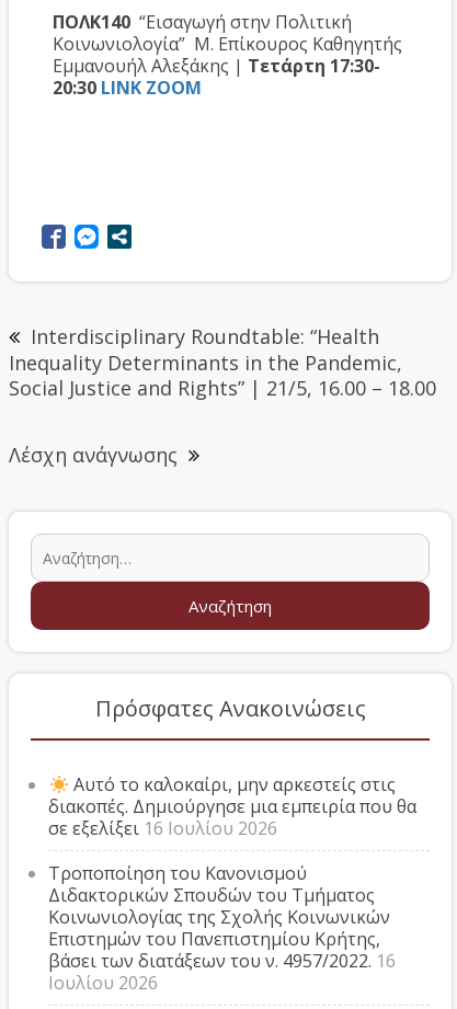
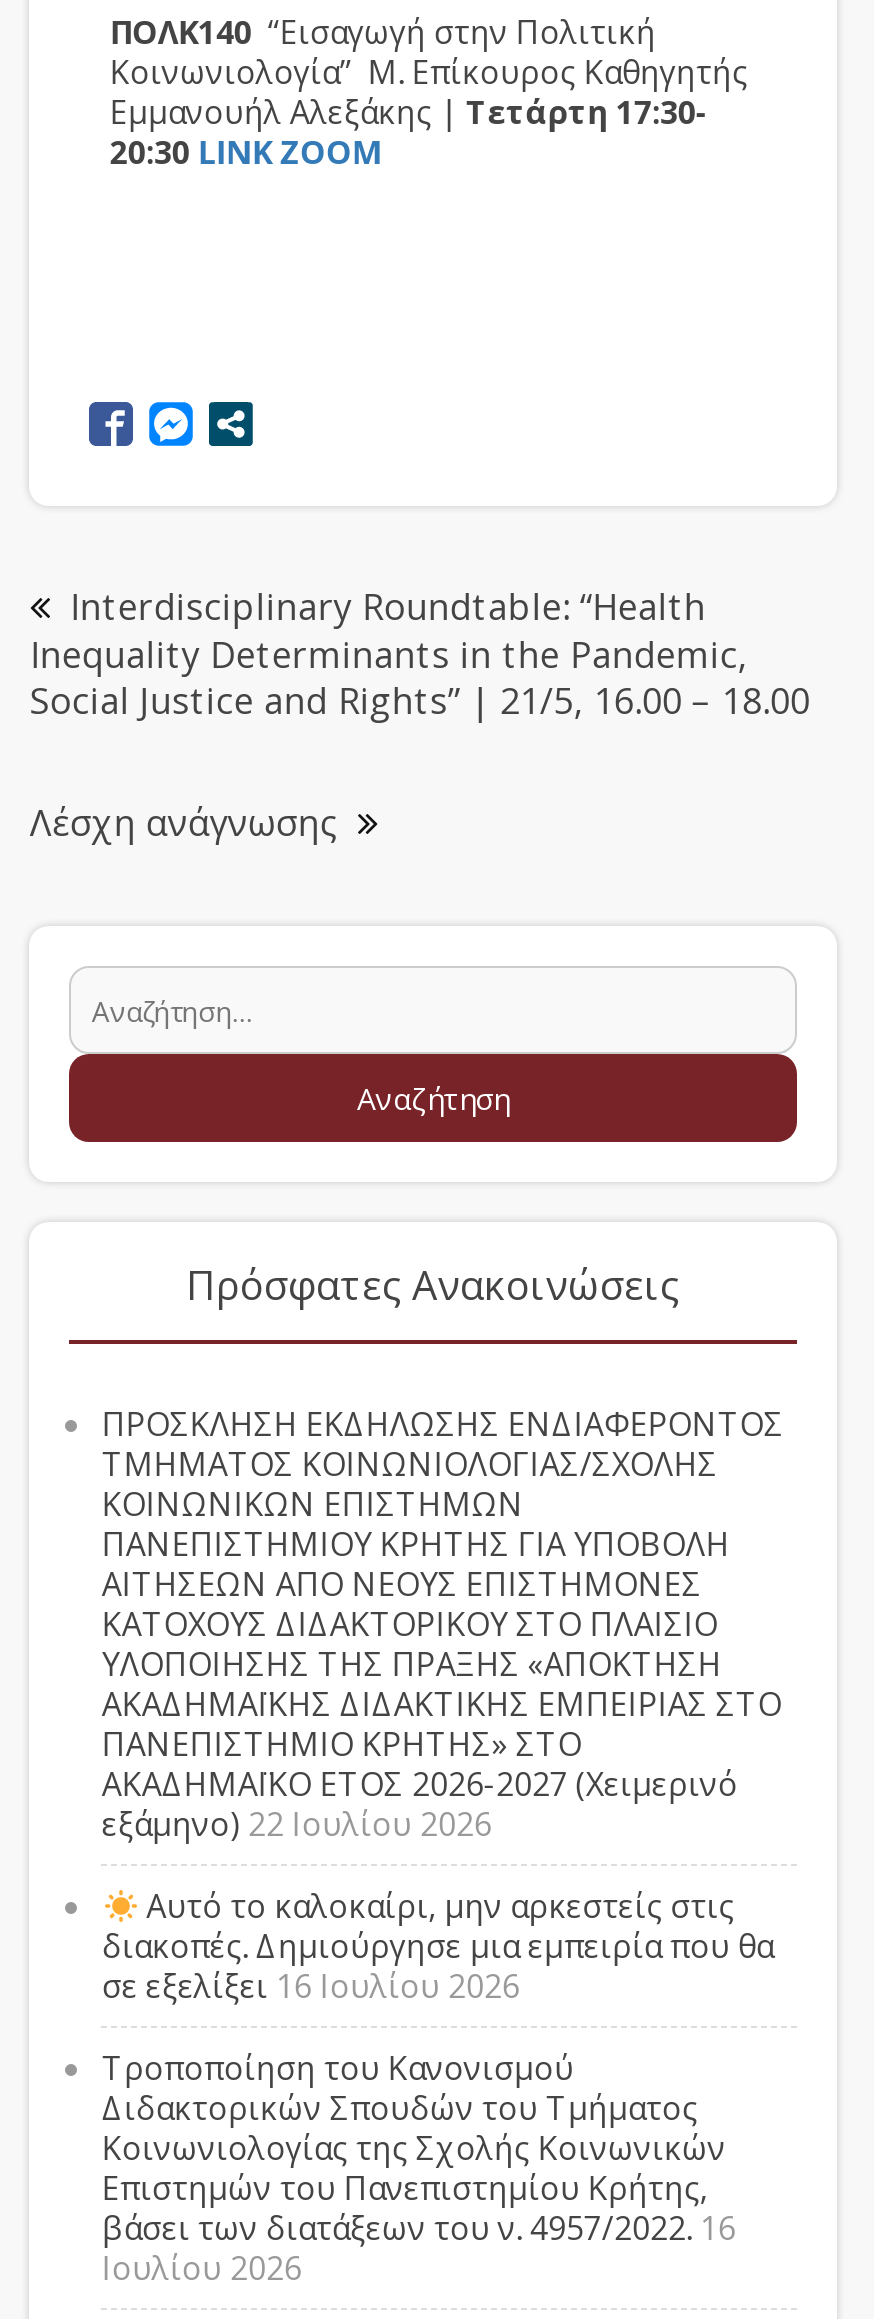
none -> [102,1402,784,1846] ΠΡΟΣΚΛΗΣΗ ΕΚΔΗΛΩΣΗΣ ΕΝΔΙΑΦΕΡΟΝΤΟΣ | ΤΜΗΜΑΤΟΣ ΚΟΙΝΩΝΙΟΛΟΓΙΑΣ/ΣΧΟΛΗΣ | ΚΟΙΝΩΝΙΚΩΝ ΕΠΙΣΤΗΜΩΝ | ΠΑΝΕΠΙΣΤΗΜΙΟΥ ΚΡΗΤΗΣ ΓΙΑ ΥΠΟΒΟΛΗ | ΑΙΤΗΣΕΩΝ ΑΠΟ ΝΕΟΥΣ ΕΠΙΣΤΗΜΟΝΕΣ | ΚΑΤΟΧΟΥΣ ΔΙΔΑΚΤΟΡΙΚΟΥ ΣΤΟ ΠΛΑΙΣΙΟ | ΥΛΟΠΟΙΗΣΗΣ ΤΗΣ ΠΡΑΞΗΣ «ΑΠΟΚΤΗΣΗ | ΑΚΑΔΗΜΑΪΚΗΣ ΔΙΔΑΚΤΙΚΗΣ ΕΜΠΕΙΡΙΑΣ ΣΤΟ | ΠΑΝΕΠΙΣΤΗΜΙΟ ΚΡΗΤΗΣ» ΣΤΟ | ΑΚΑΔΗΜΑΪΚΟ ΕΤΟΣ 2026-2027 (Χειμερινό | εξάμηνο) 22 Ιουλίου 2026

